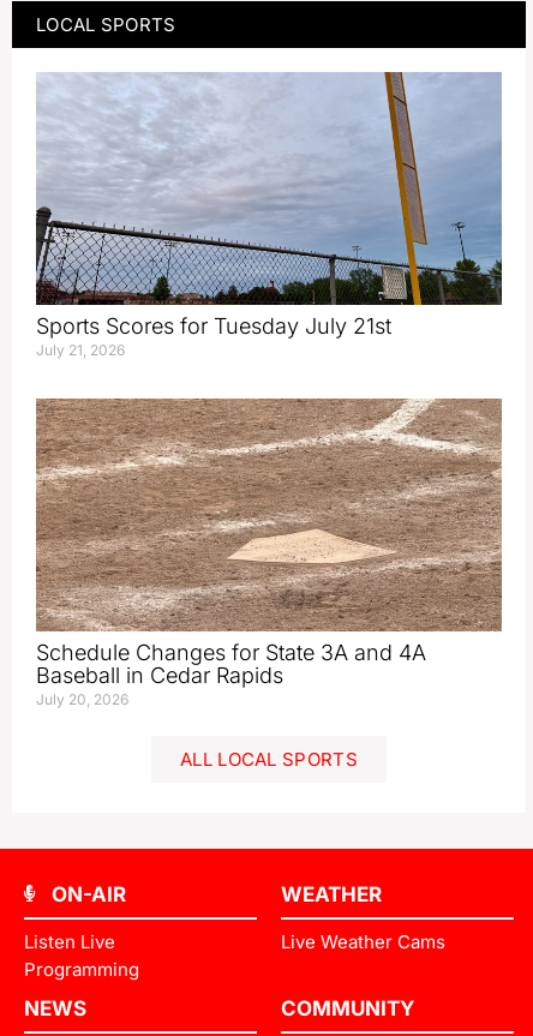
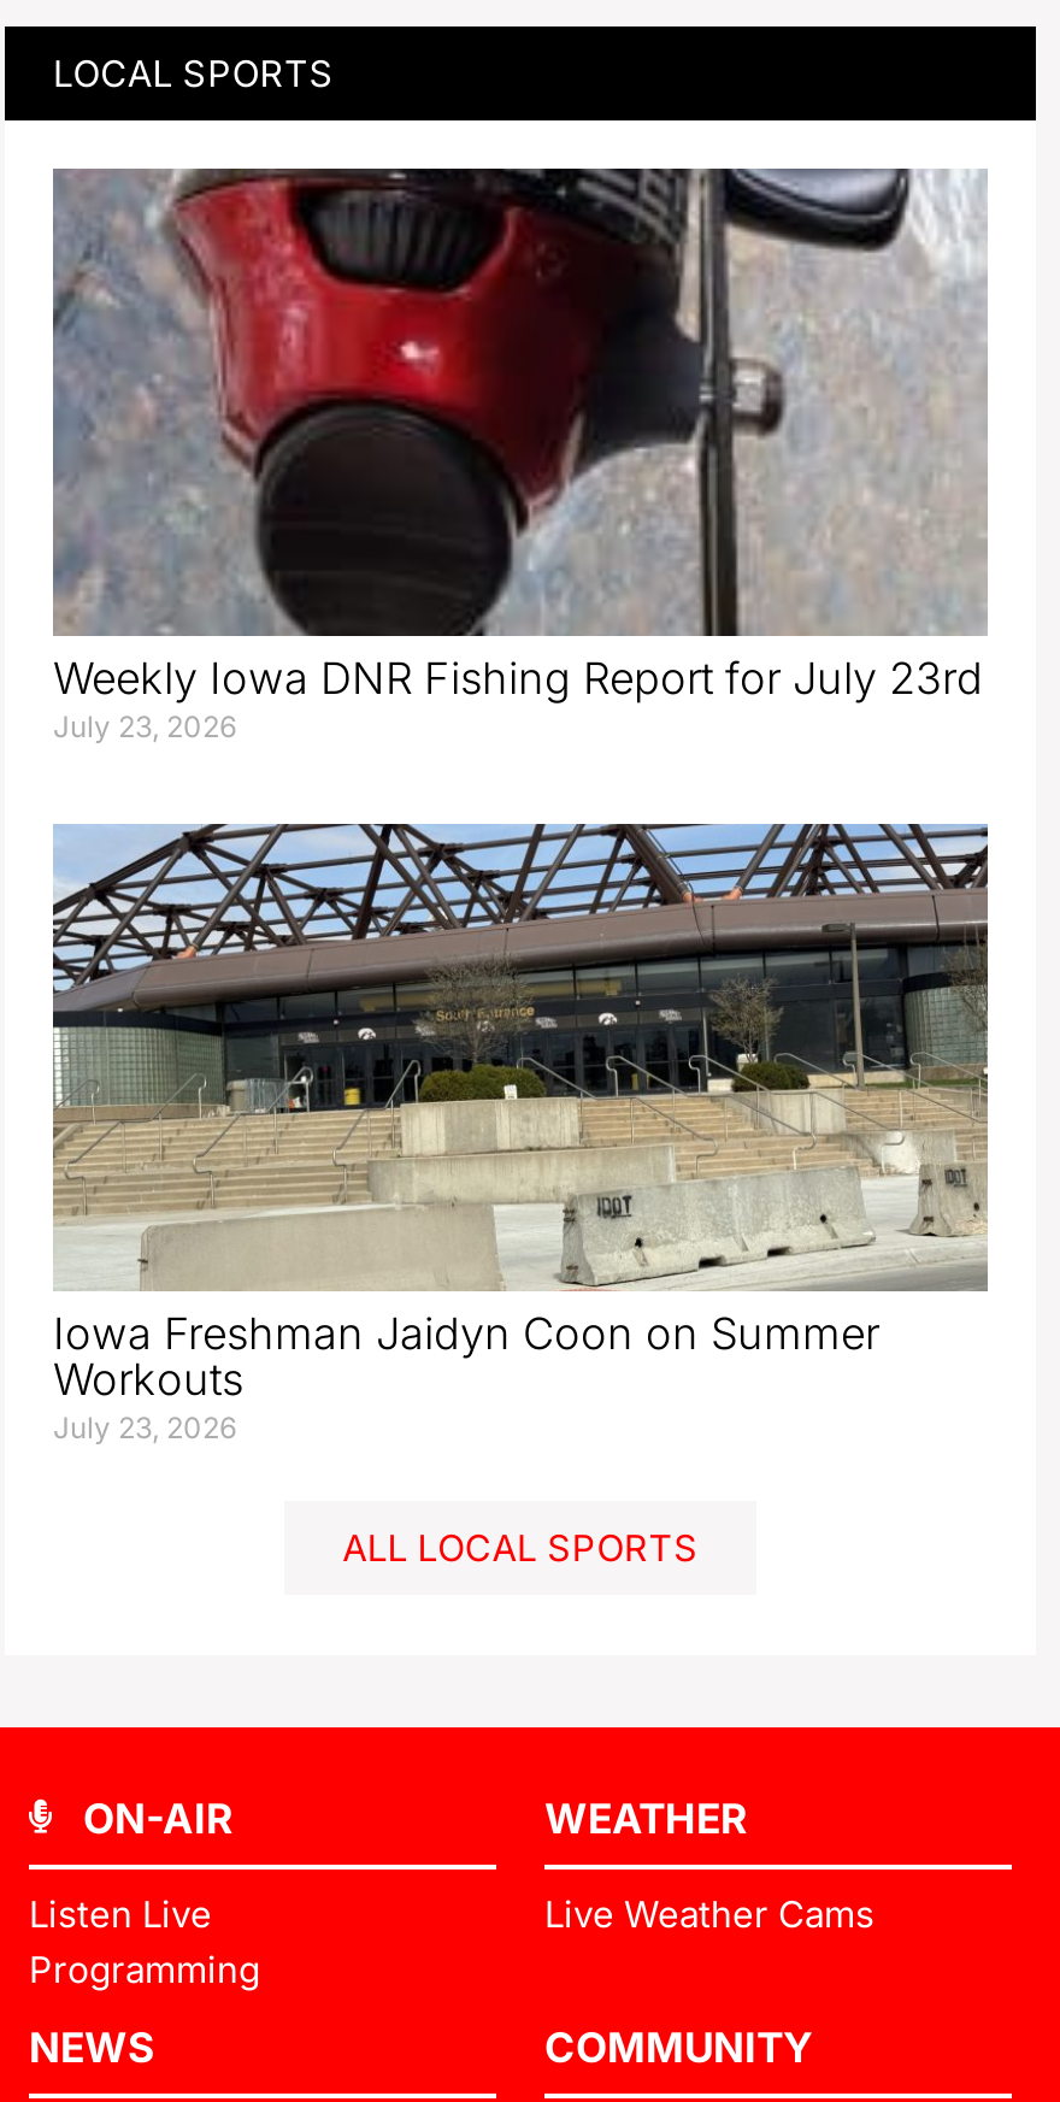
[36,71,502,359] [image] | Sports Scores for Tuesday July 21st | July 21, 2026 -> [53,166,988,744] [image] | Weekly Iowa DNR Fishing Report for July 23rd | July 23, 2026
[35,397,503,708] [image] | Schedule Changes for State 3A and 4A | Baseball in Cedar Rapids | July 20, 2026 -> [51,822,990,1446] [image] | Iowa Freshman Jaidyn Coon on Summer | Workouts | July 23, 2026

